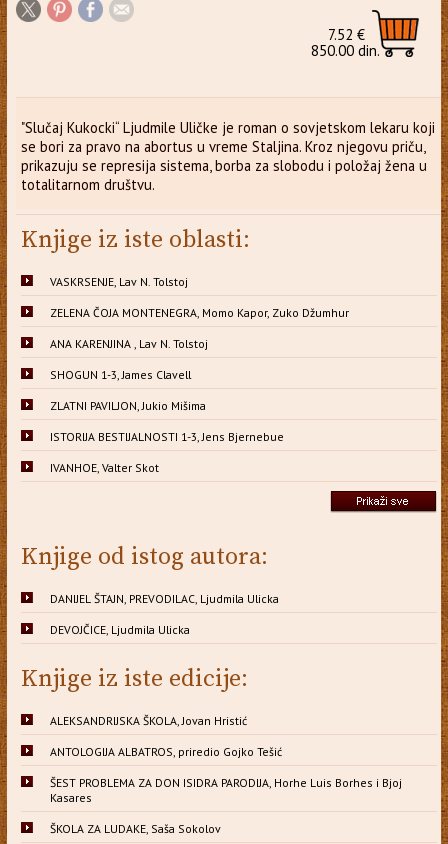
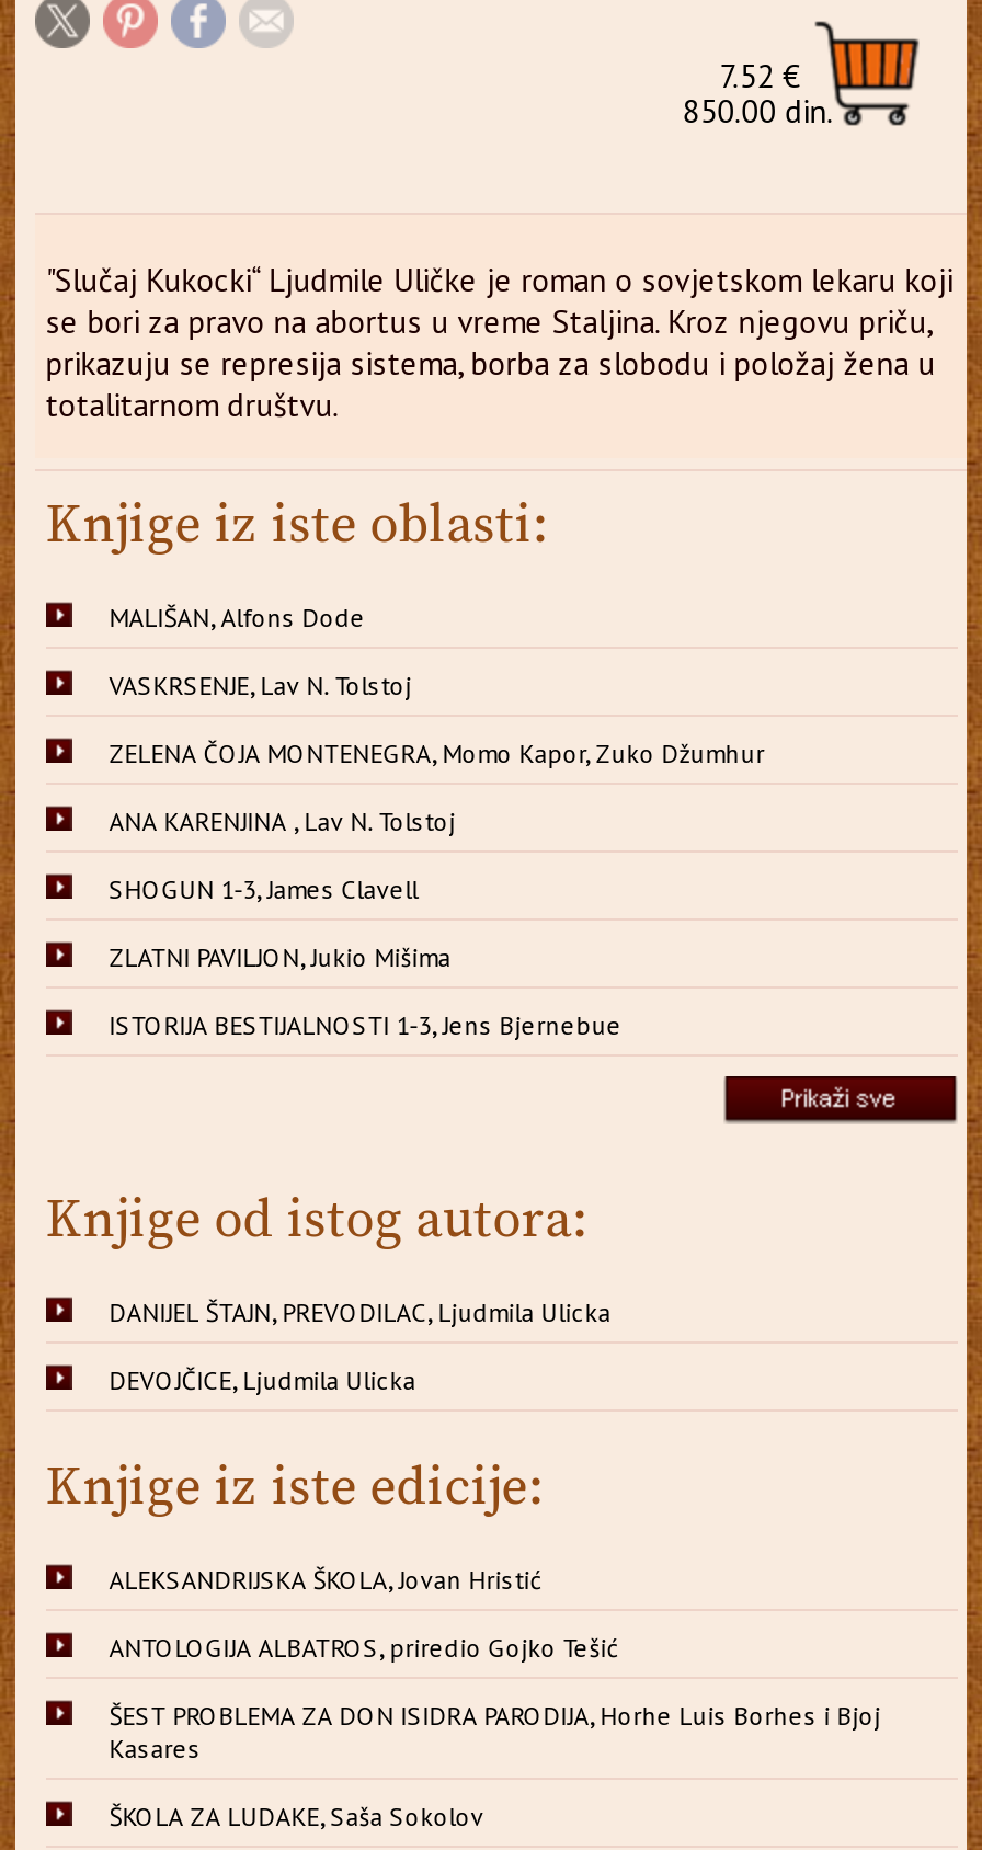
none -> [109,600,365,633] MALIŠAN, Alfons Dode
moved [50,274,349,444] -> [109,668,764,1041]: VASKRSENJE, Lav N. Tolstoj | ZELENA ČOJA MONTENEGRA, Momo Kapor, Zuko Džumhur | ANA KARENJINA , Lav N. Tolstoj | SHOGUN 1-3, James Clavell | ZLATNI PAVILJON, Jukio Mišima | ISTORIJA BESTIJALNOSTI 1-3, Jens Bjernebue
[50,460,159,475] IVANHOE, Valter Skot -> none

